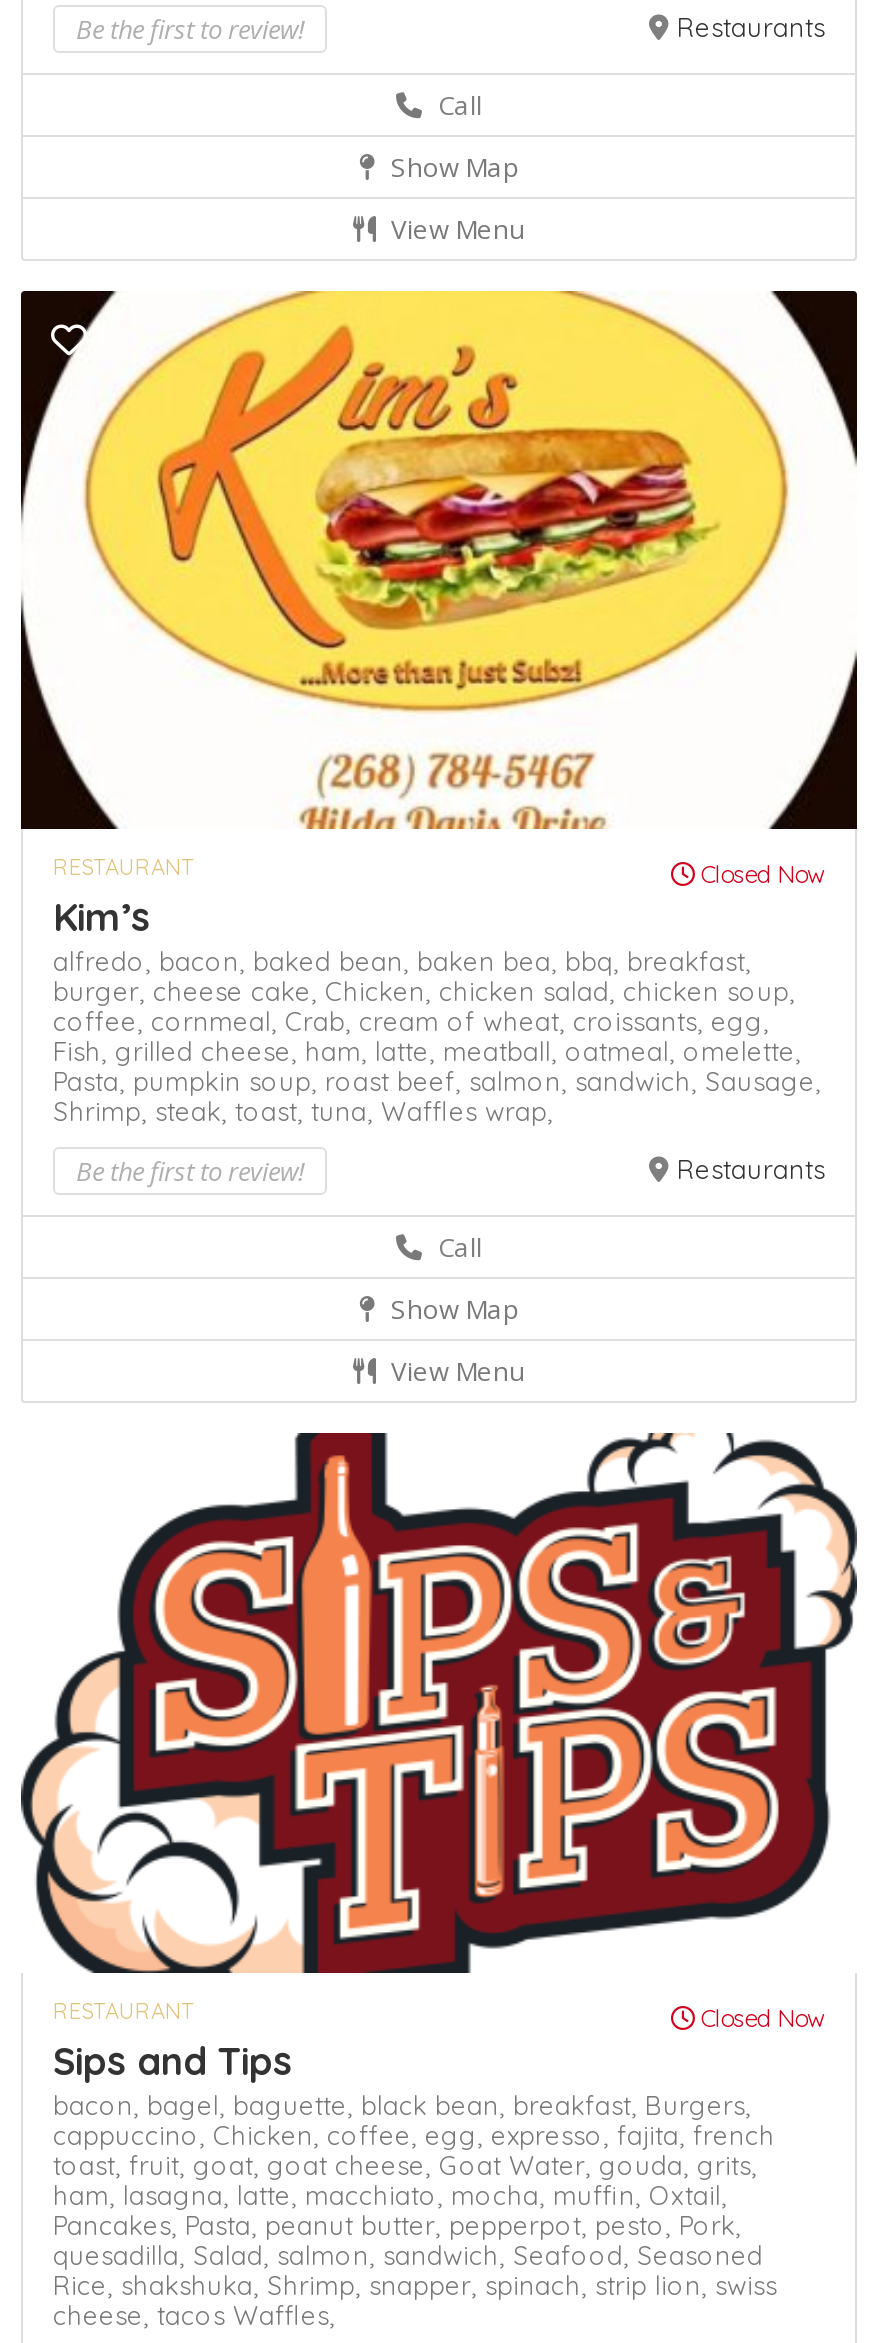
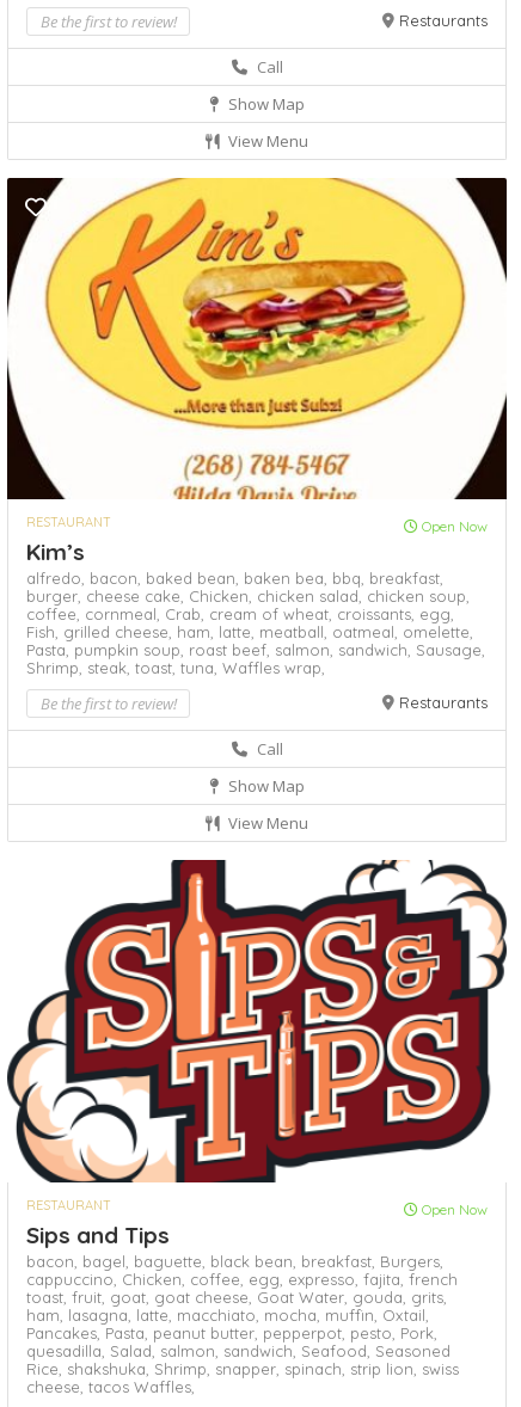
[695,860,825,890] Closed Now -> [418,518,488,536] Open Now
[695,2003,825,2033] Closed Now -> [418,1200,488,1218] Open Now

